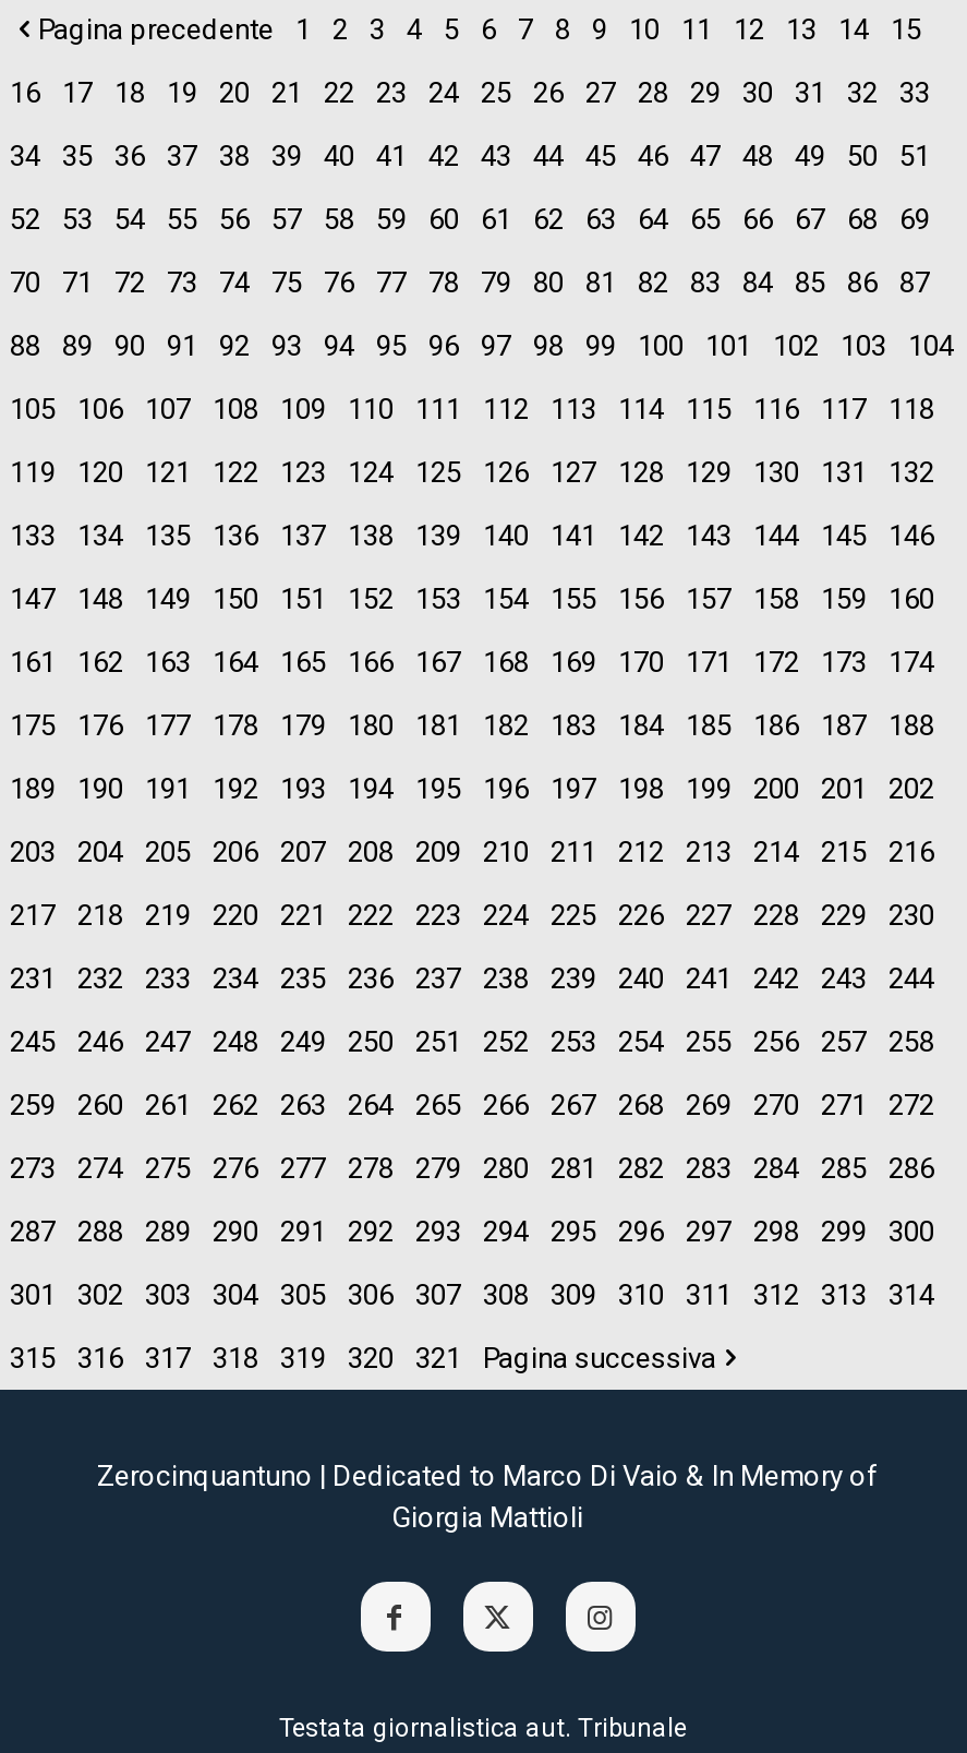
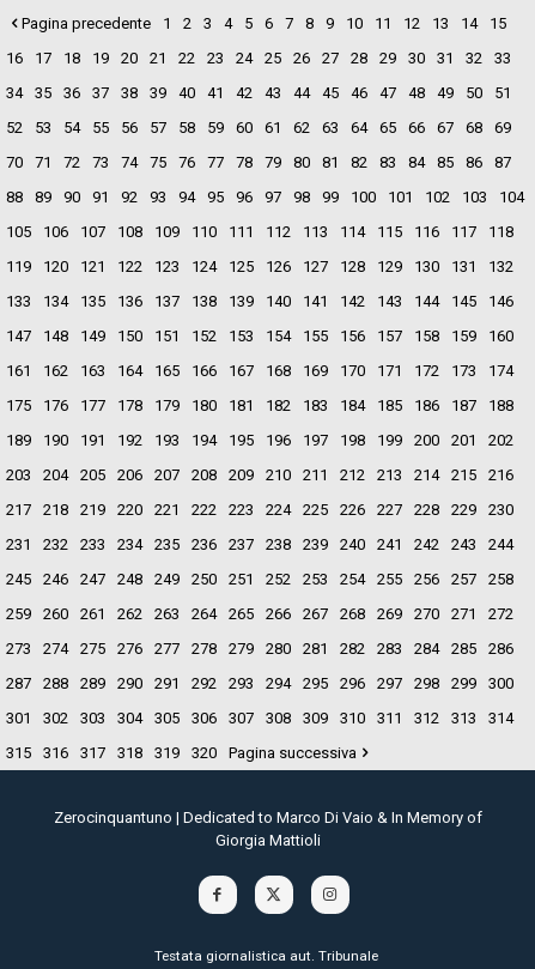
[415,1343,461,1375] 321 -> none

